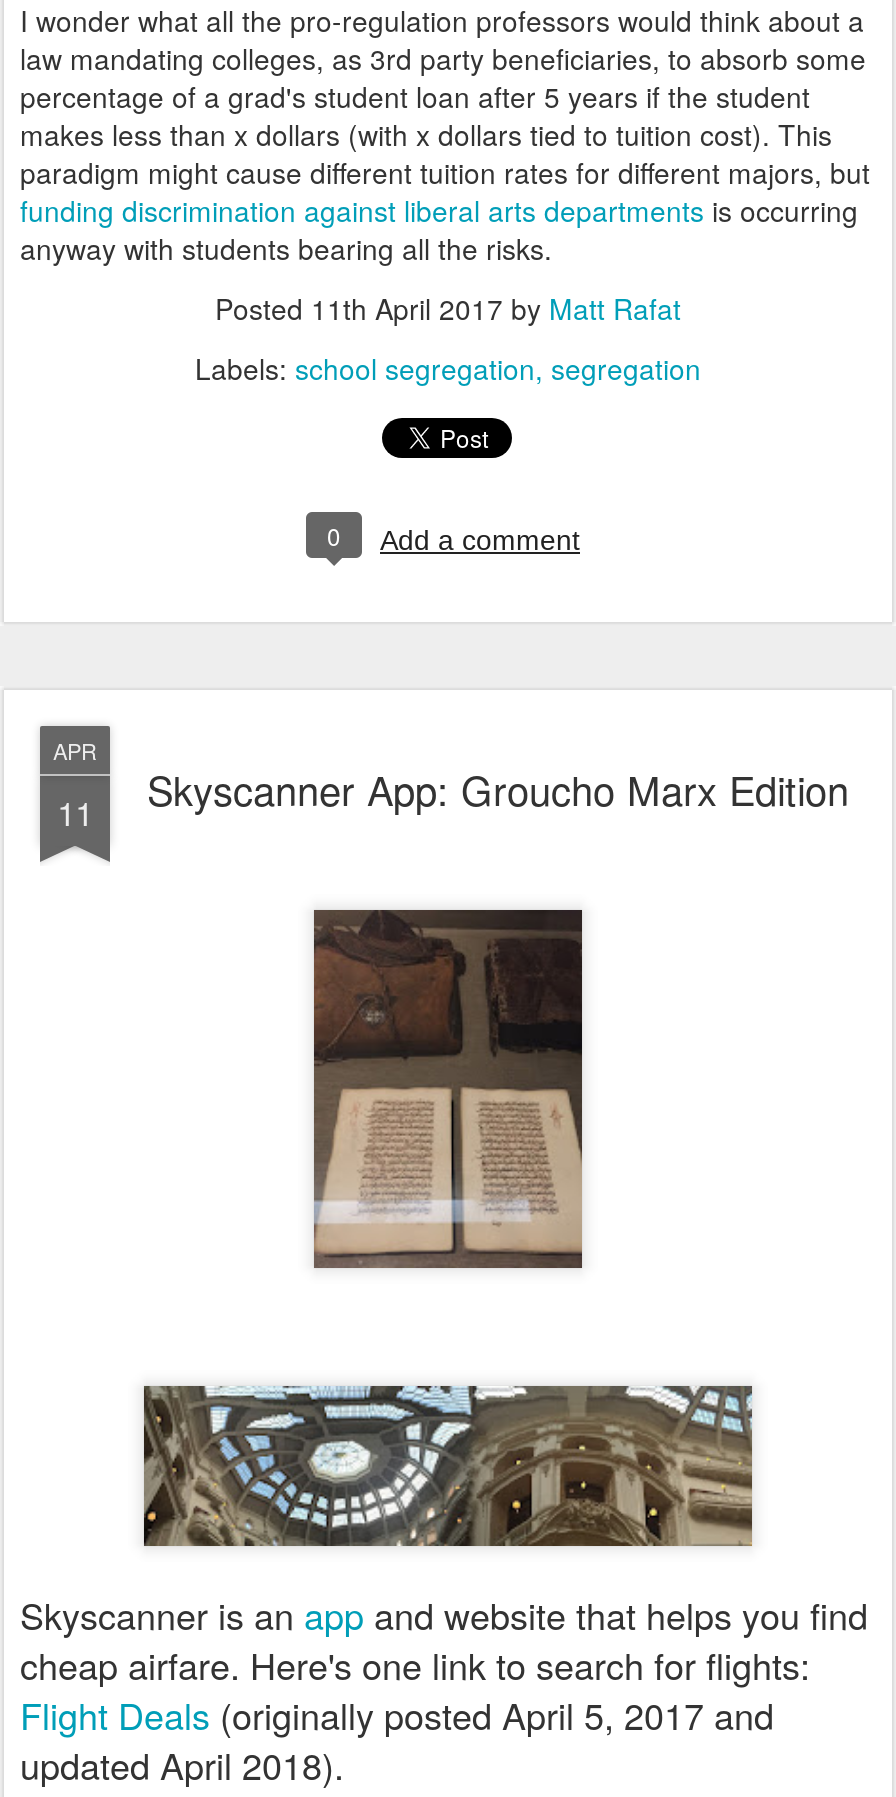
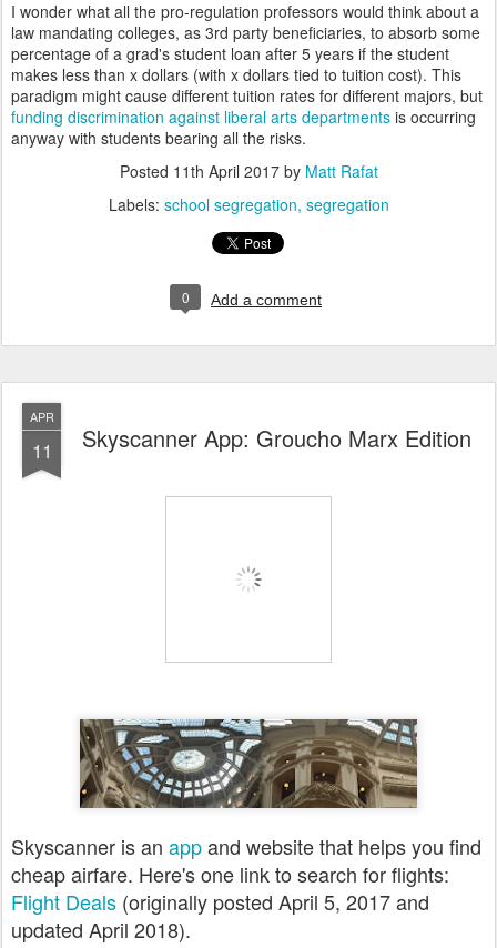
[310,906,586,1270] [image] -> none

